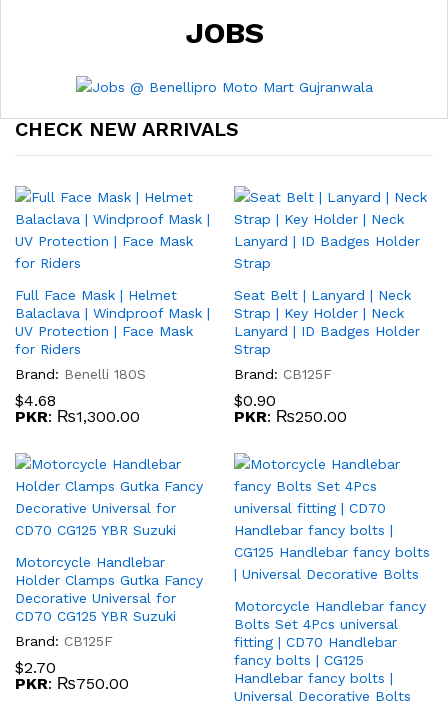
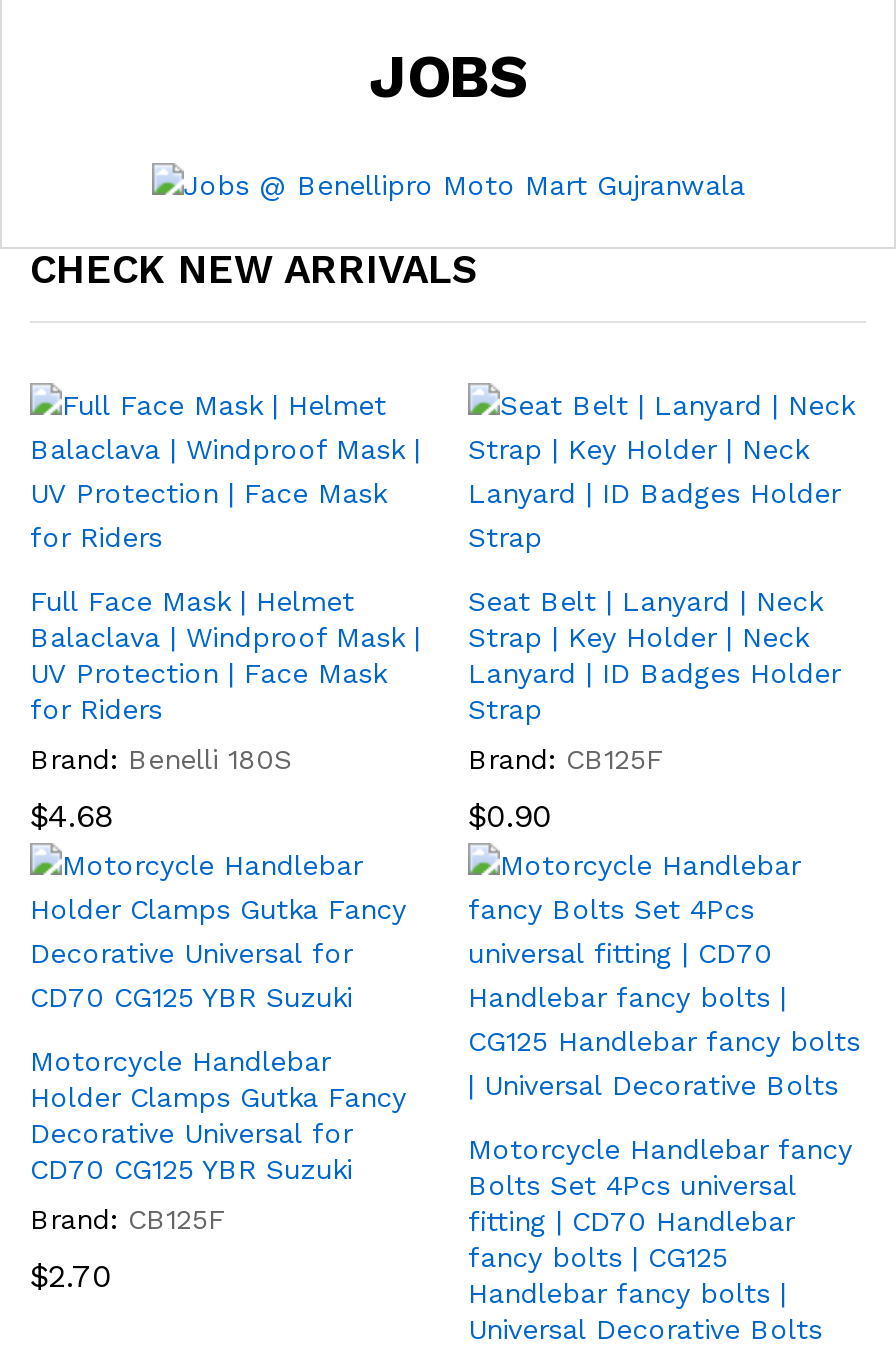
[15,407,140,426] PKR: ₨1,300.00 -> none
[234,407,347,426] PKR: ₨250.00 -> none
[15,674,129,693] PKR: ₨750.00 -> none

